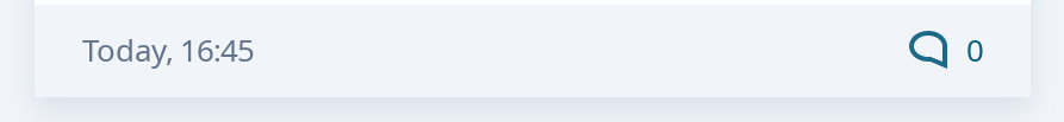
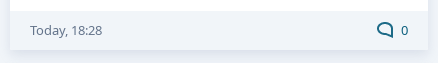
[82,28,254,70] Today, 16:45 -> [30,21,102,39] Today, 18:28

